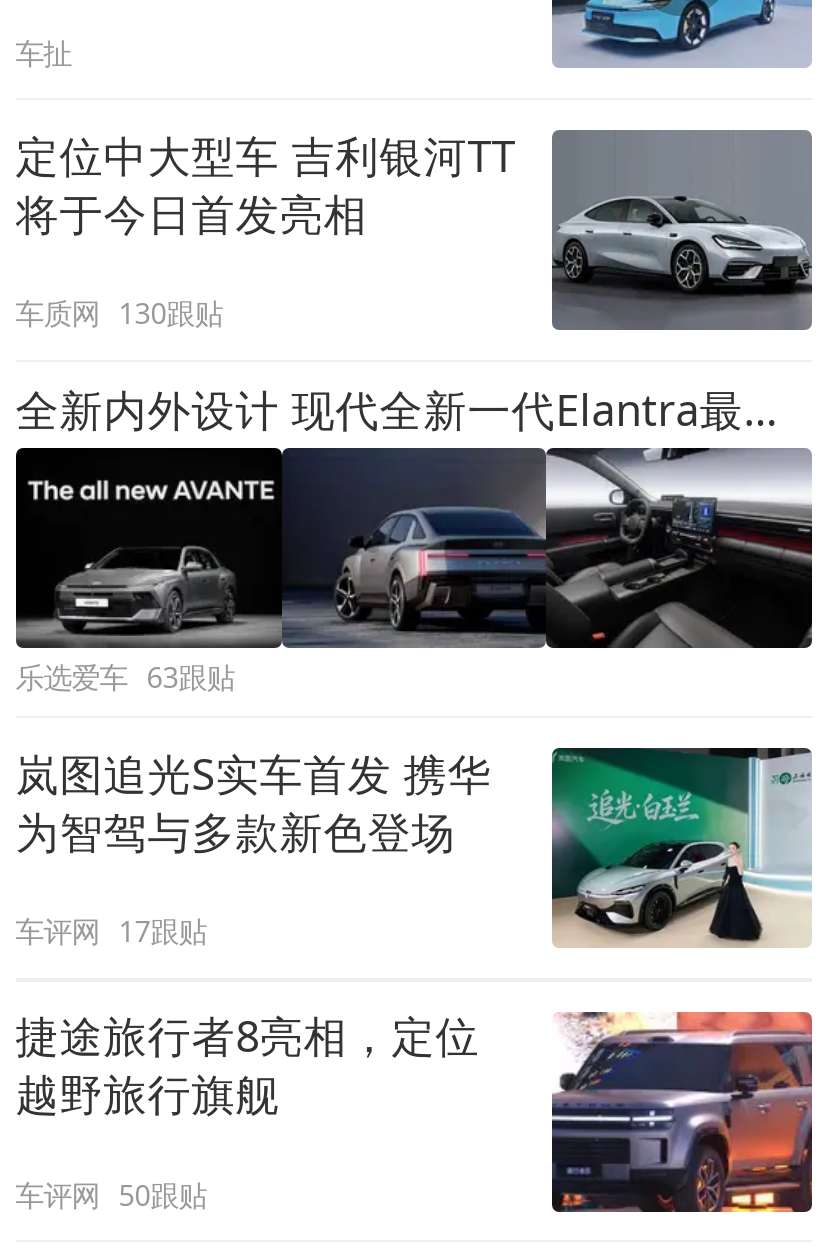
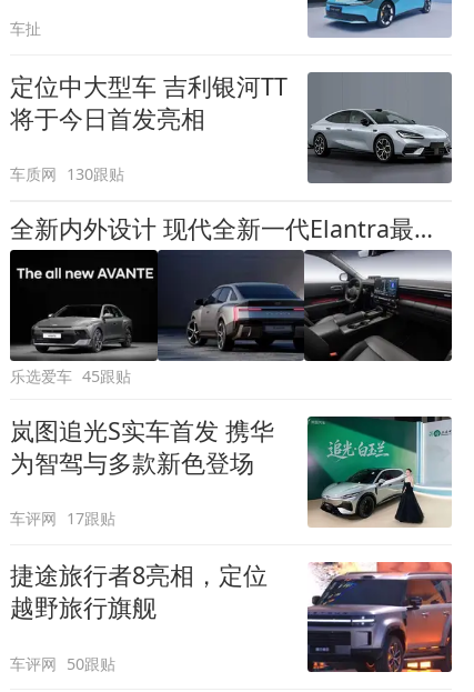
[15,657,235,695] 乐选爱车 63跟贴 -> [10,366,131,387] 乐选爱车 45跟贴

